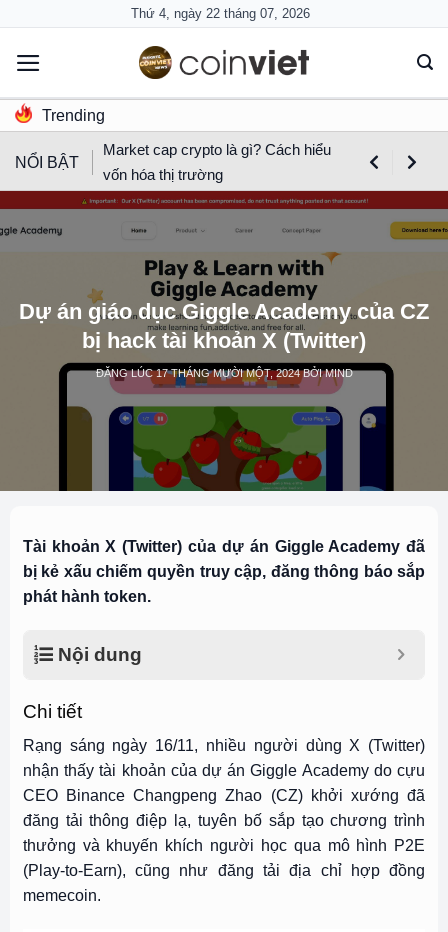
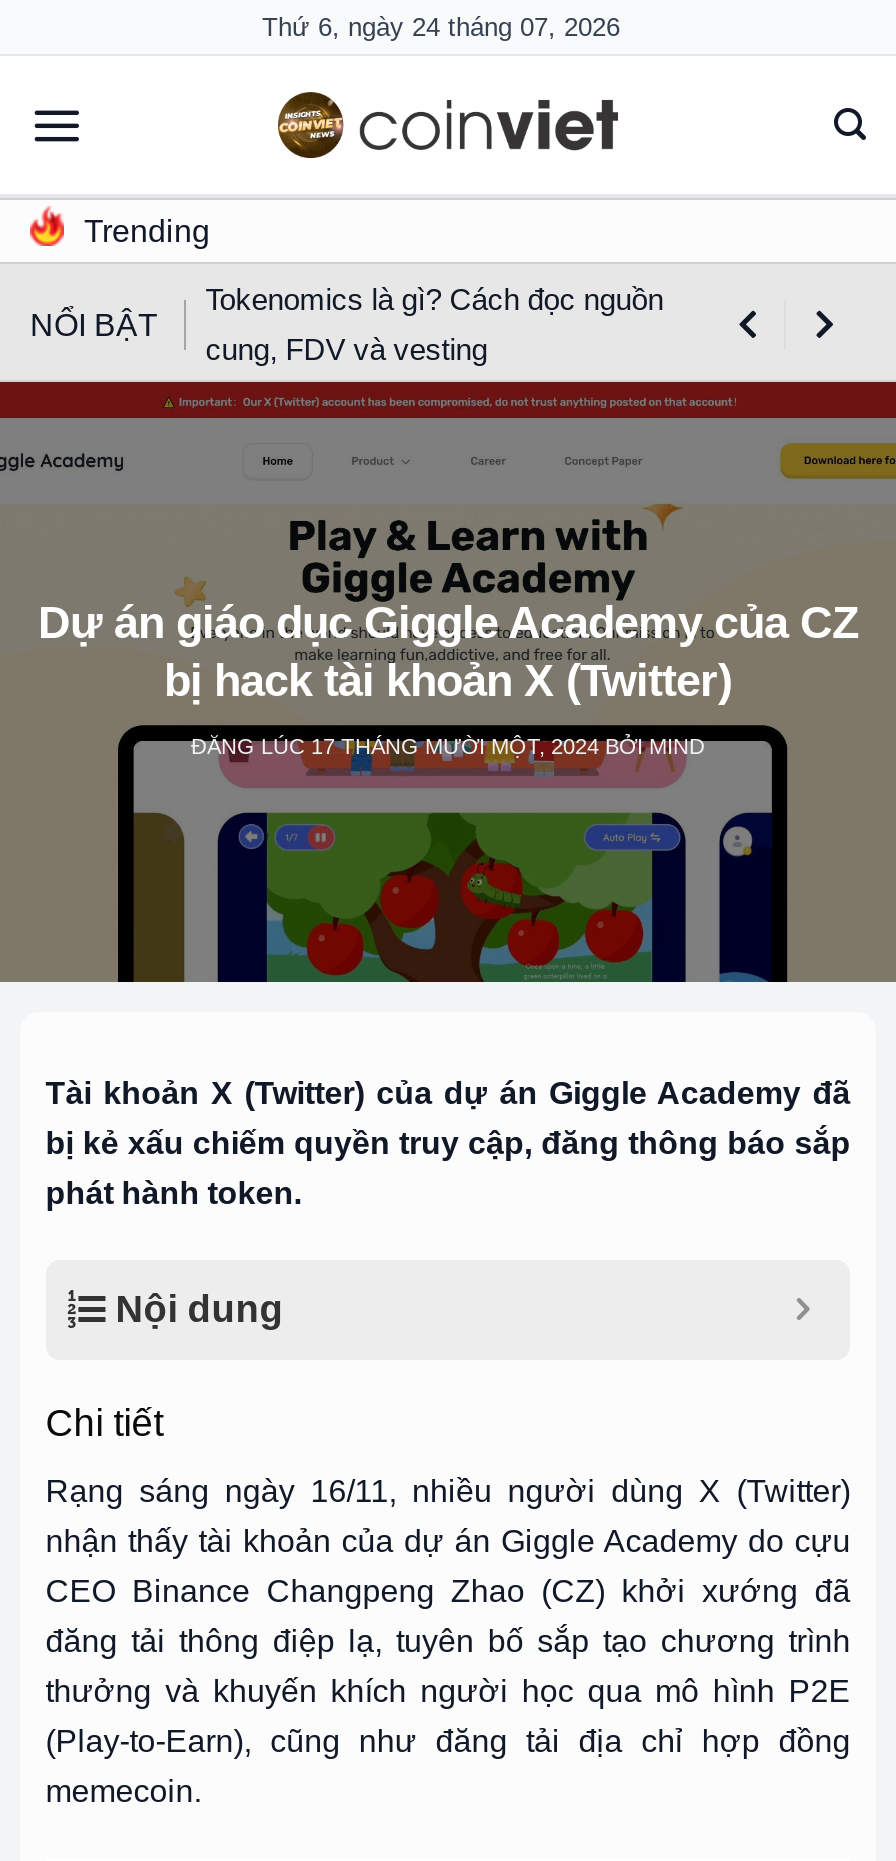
[131,5,310,20] Thứ 4, ngày 22 tháng 07, 2026 -> [262,11,620,41] Thứ 6, ngày 24 tháng 07, 2026
[103,141,331,158] Market cap crypto là gì? Cách hiểu -> [206,282,664,316] Tokenomics là gì? Cách đọc nguồn
[103,166,223,183] vốn hóa thị trường -> [206,332,488,366] cung, FDV và vesting

